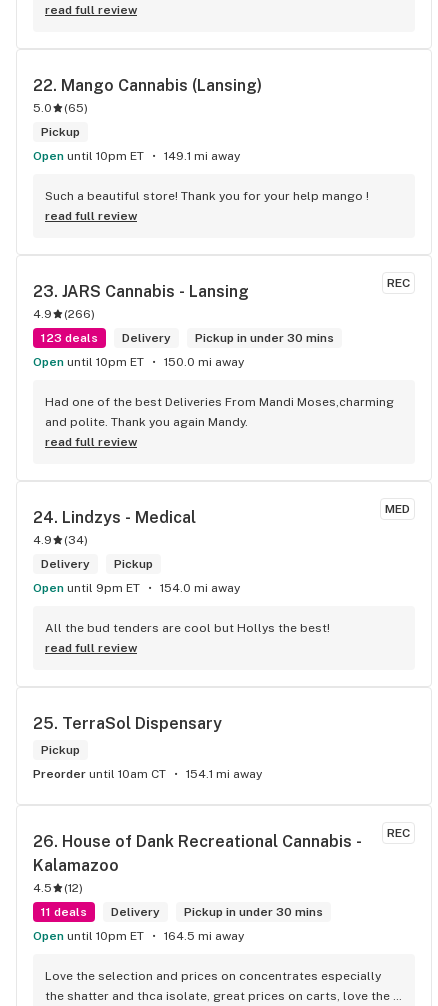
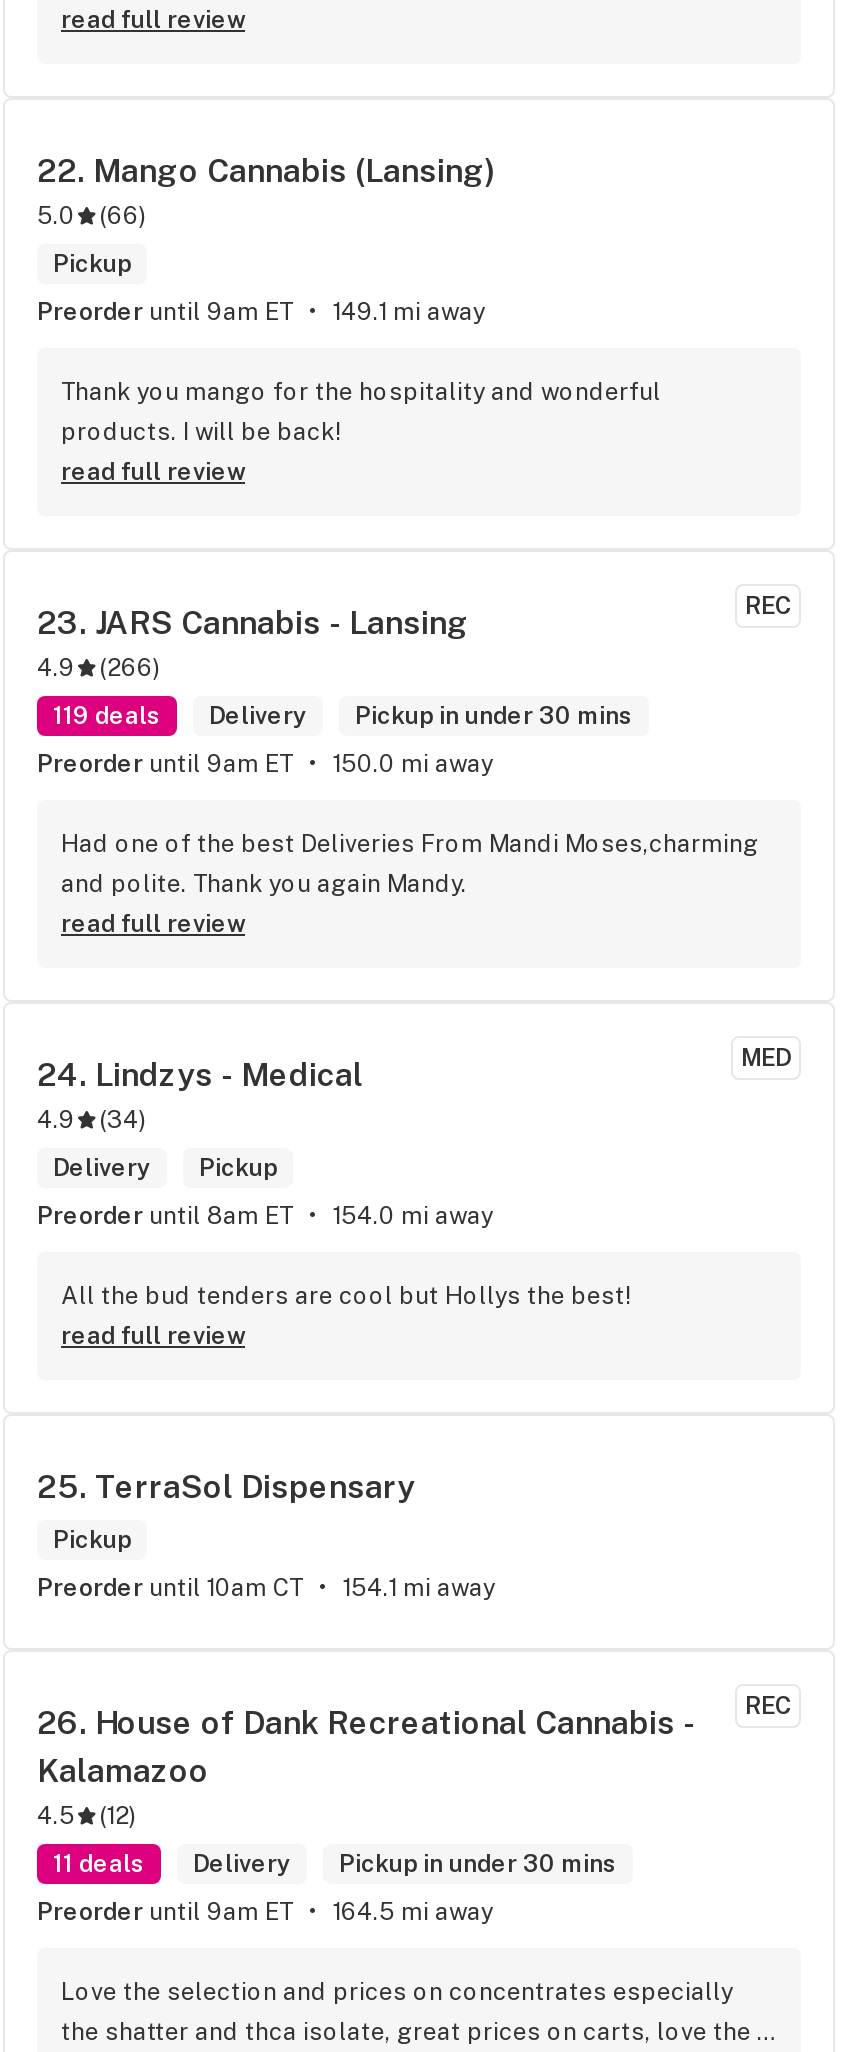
[33,101,88,115] 5.0 (65) -> [37,202,147,230] 5.0 (66)
[42,149,144,163] Open until 10pm ET -> [53,298,293,326] Preorder until 9am ET
[45,189,369,203] Such a beautiful store! Thank you for your help mango ! -> [61,378,661,446] Thank you mango for the hospitality and wonderful | products. I will be back!
[41,331,334,345] 123 deals Delivery Pickup in under 30 mins -> [53,702,633,730] 119 deals Delivery Pickup in under 30 mins
[42,355,144,369] Open until 10pm ET -> [53,750,293,778] Preorder until 9am ET
[42,581,140,595] Open until 9pm ET -> [53,1202,293,1230] Preorder until 8am ET
[42,929,144,943] Open until 10pm ET -> [53,1898,293,1926] Preorder until 9am ET

